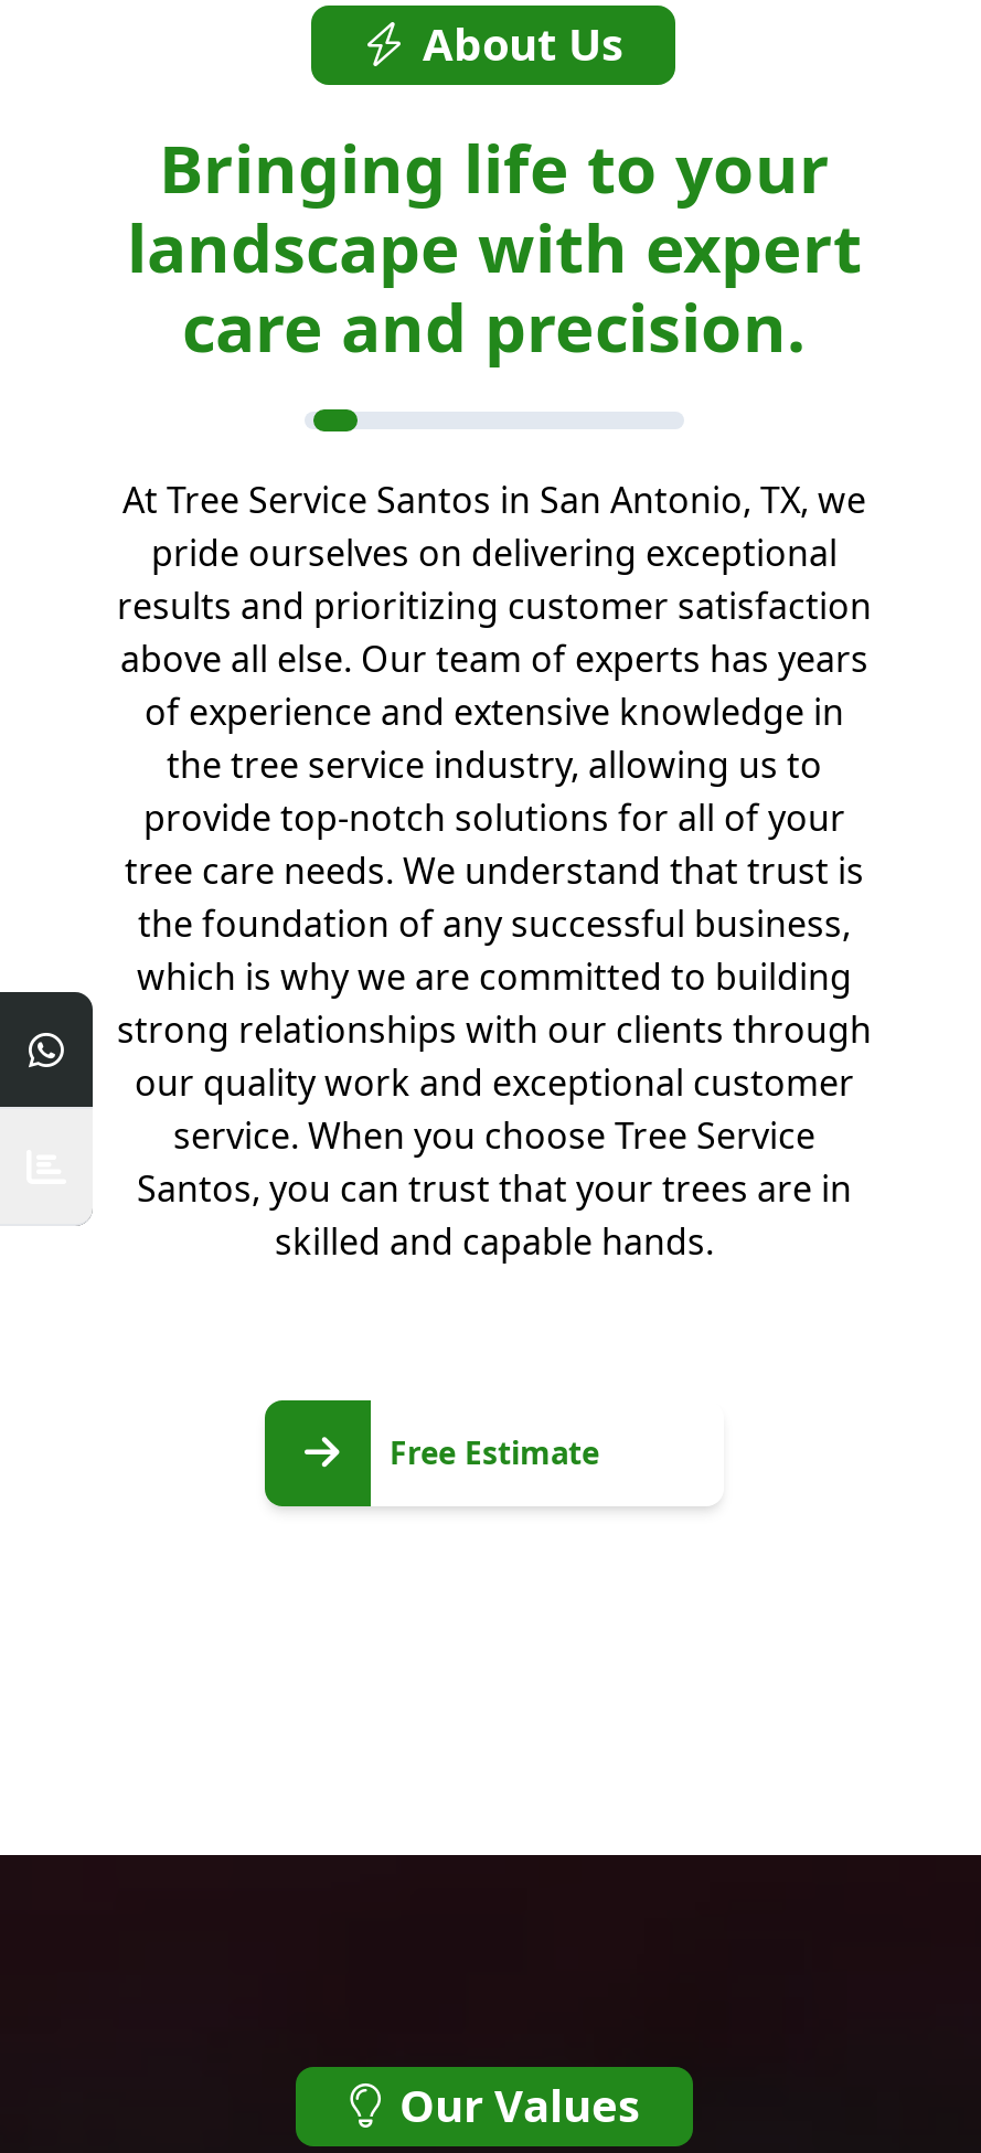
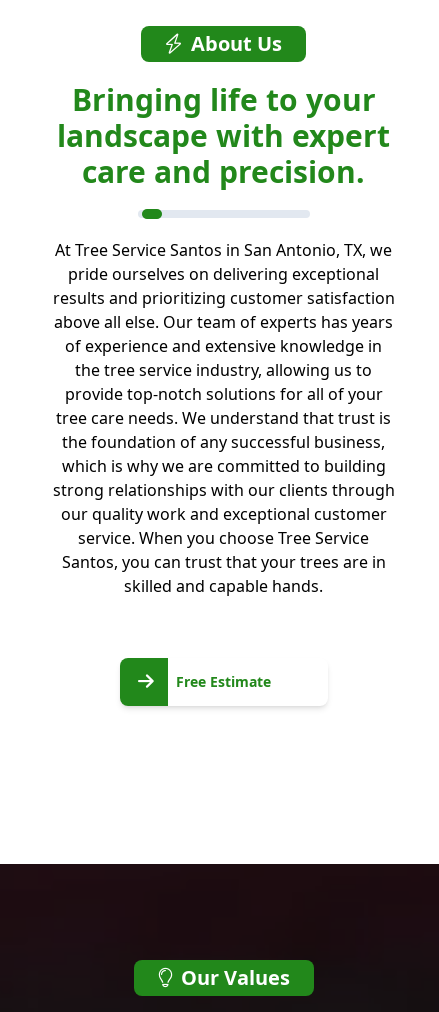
[7,990,95,1111] [image] -> none

